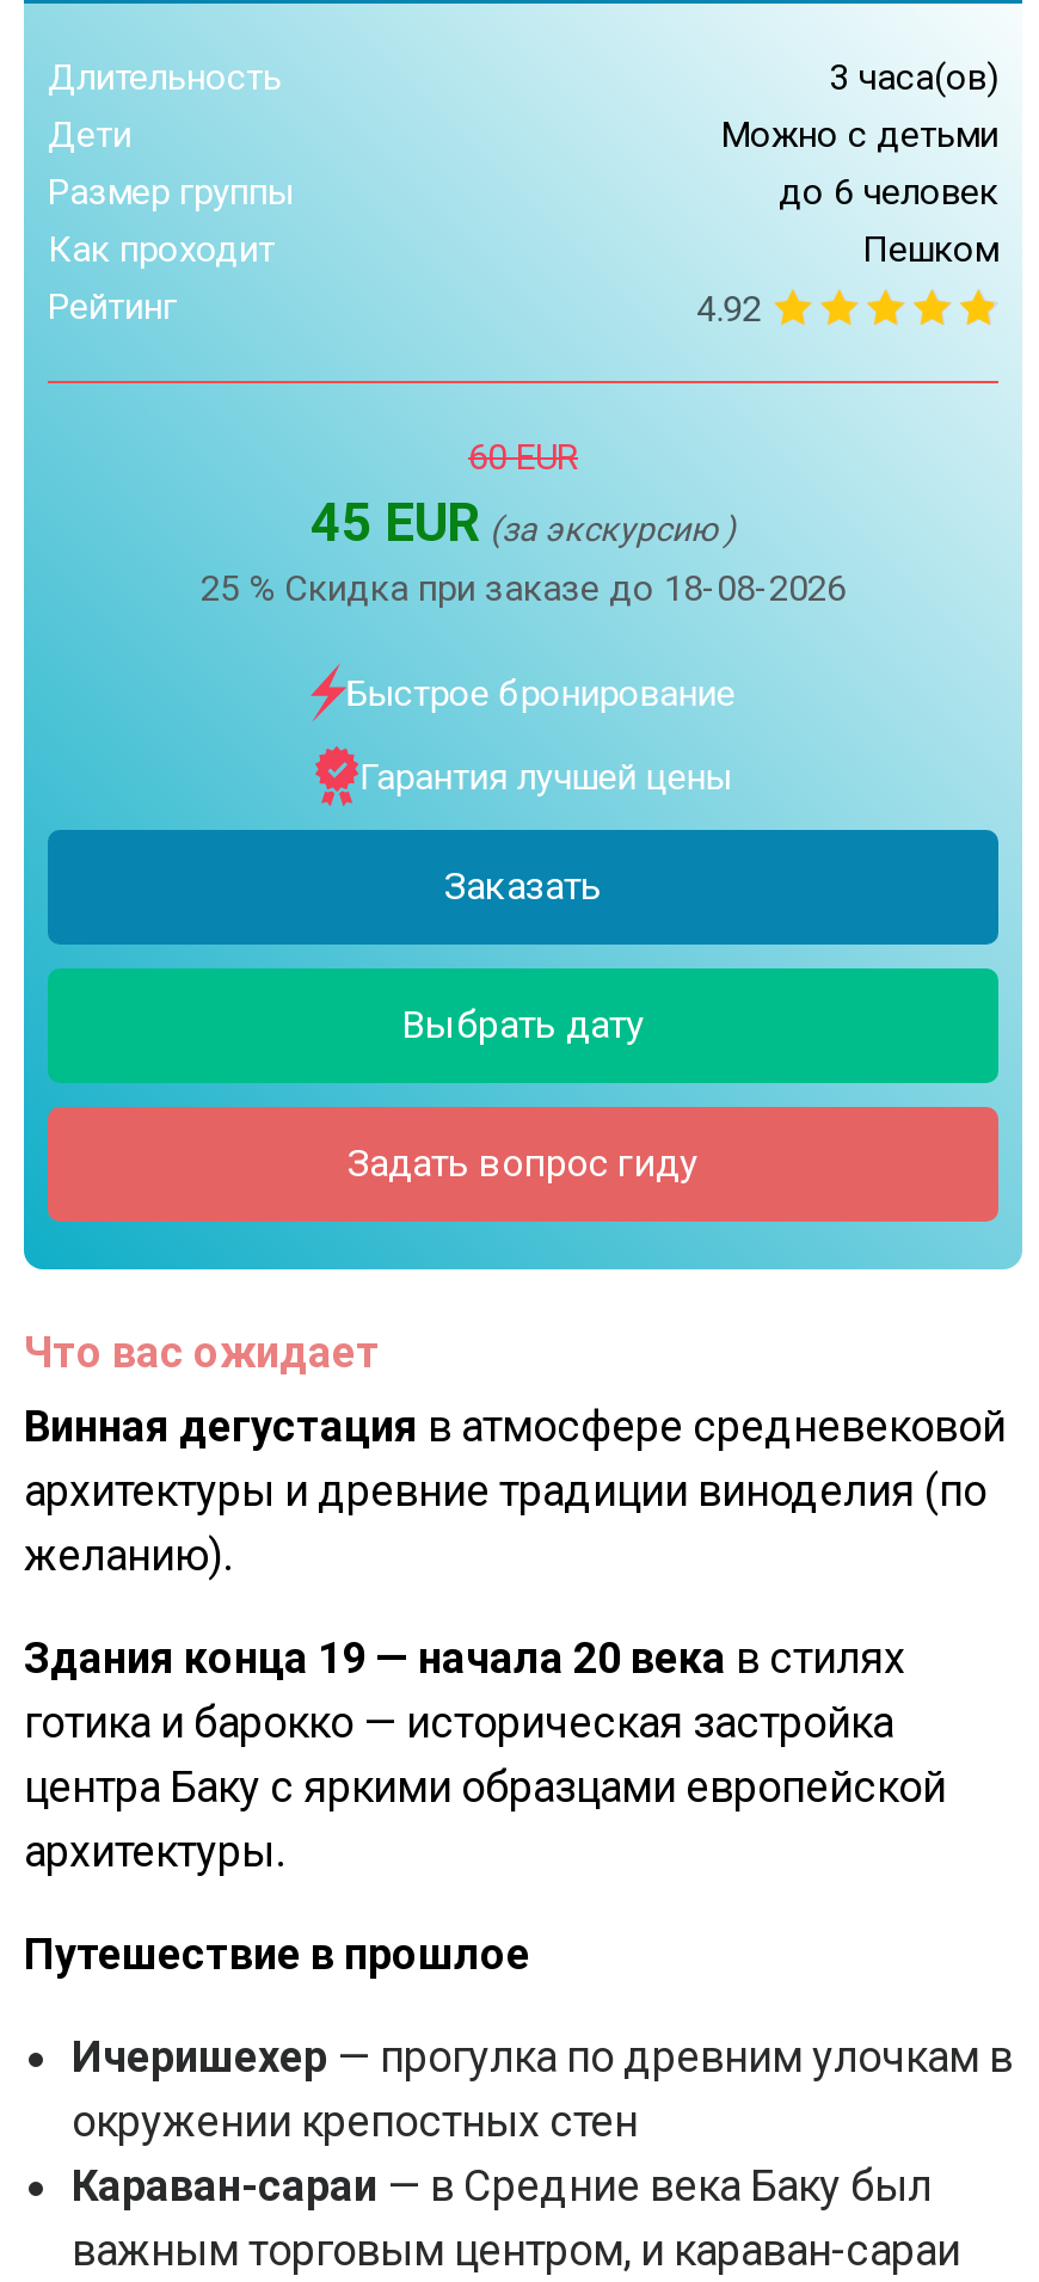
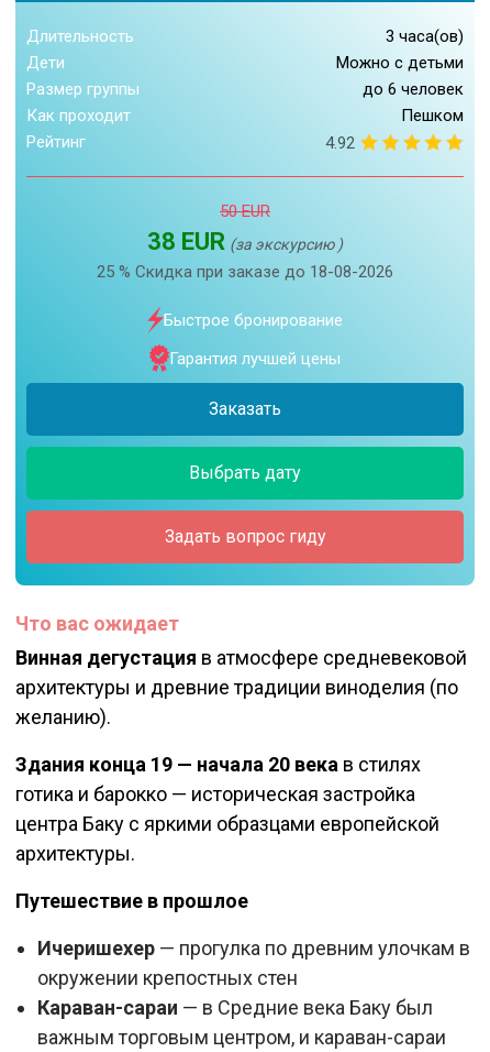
[468,437,578,480] 60 EUR -> [220,202,270,222] 50 EUR
[311,494,736,554] 45 EUR (за экскурсию ) -> [147,228,343,256] 38 EUR (за экскурсию )

